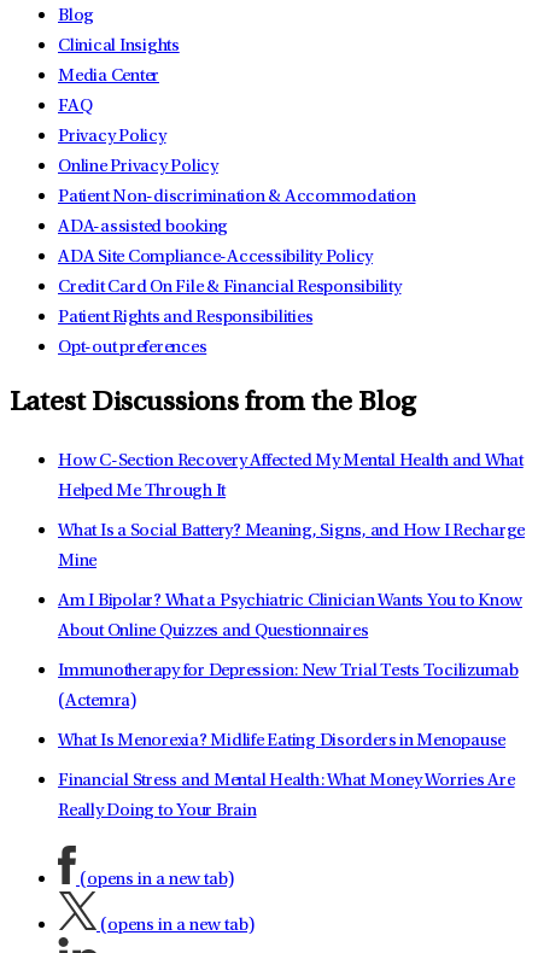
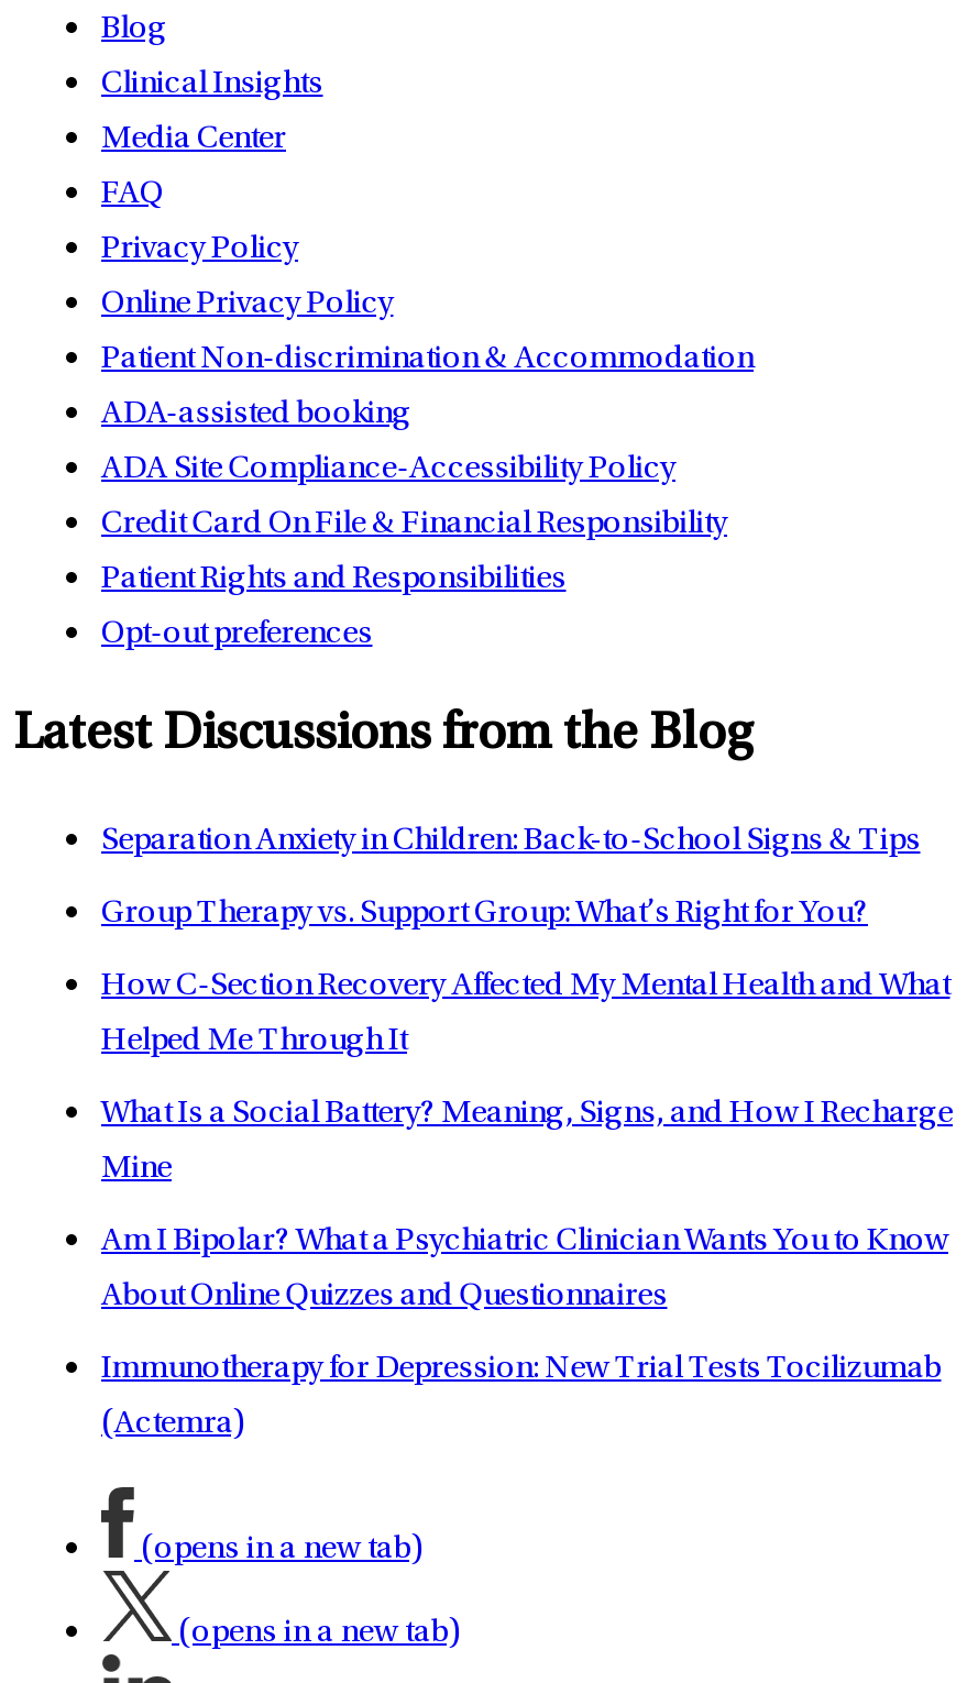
none -> [101,824,920,930] Separation Anxiety in Children: Back-to-School Signs & Tips | Group Therapy vs. Support Group: What’s Right for You?
moved [58,452,525,710] -> [101,969,953,1440]: How C-Section Recovery Affected My Mental Health and What | Helped Me Through It | What Is a Social Battery? Meaning, Signs, and How I Recharge | Mine | Am I Bipolar? What a Psychiatric Clinician Wants You to Know | About Online Quizzes and Questionnaires | Immunotherapy for Depression: New Trial Tests Tocilizumab | (Actemra)
[58,732,514,820] What Is Menorexia? Midlife Eating Disorders in Menopause | Financial Stress and Mental Health: What Money Worries Are | Really Doing to Your Brain -> none

